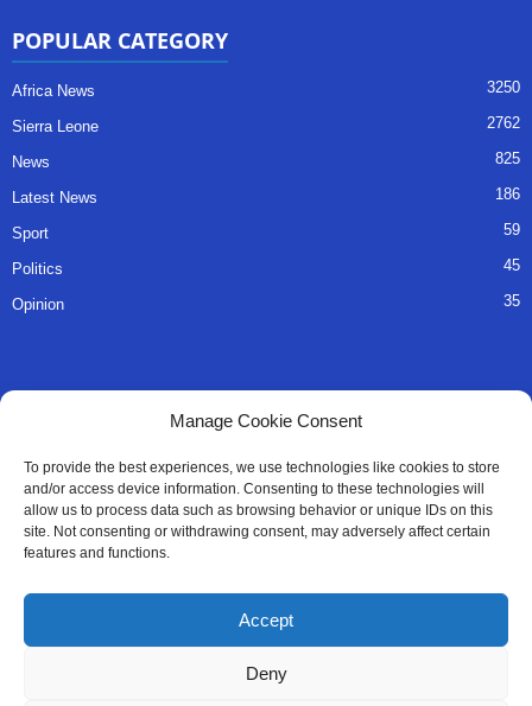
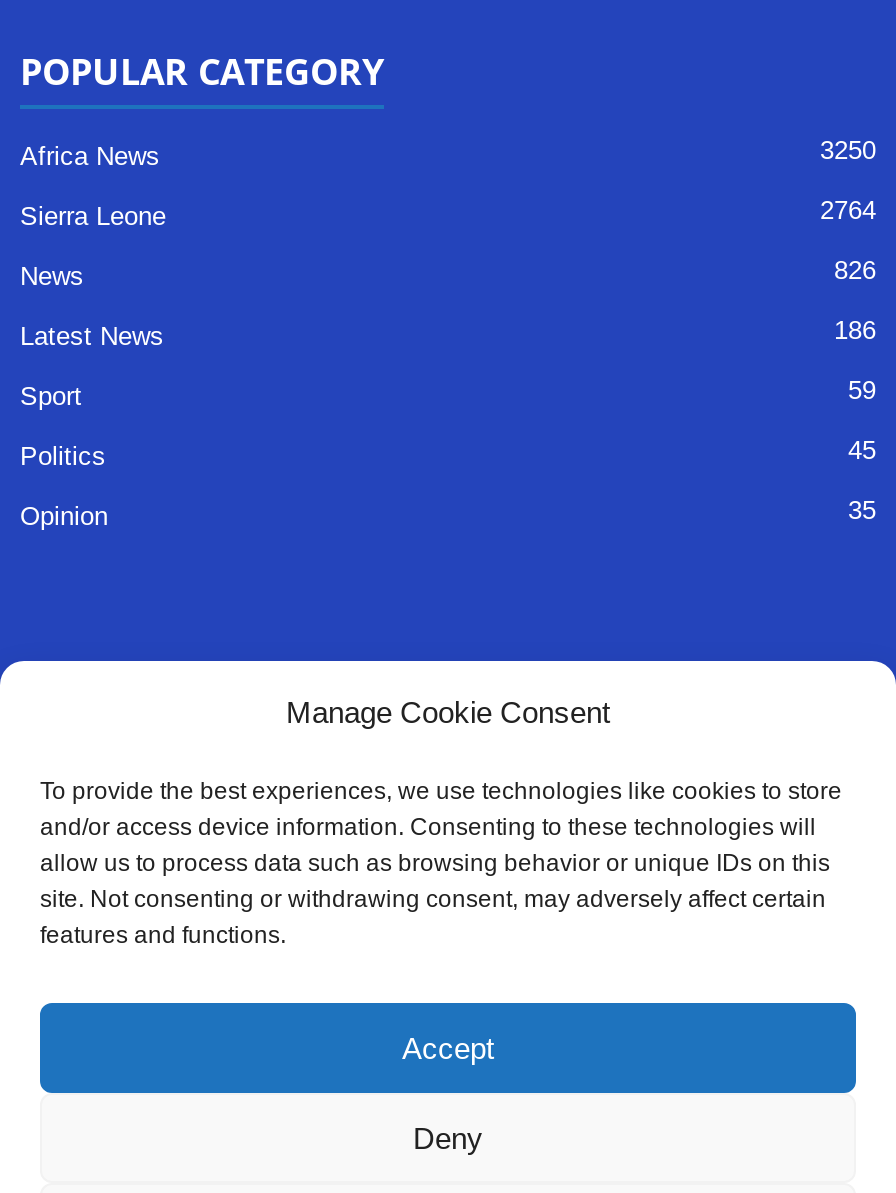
[487,114,520,131] 2762 -> [820,195,876,225] 2764
[495,149,520,167] 825 -> [834,255,876,285] 826

